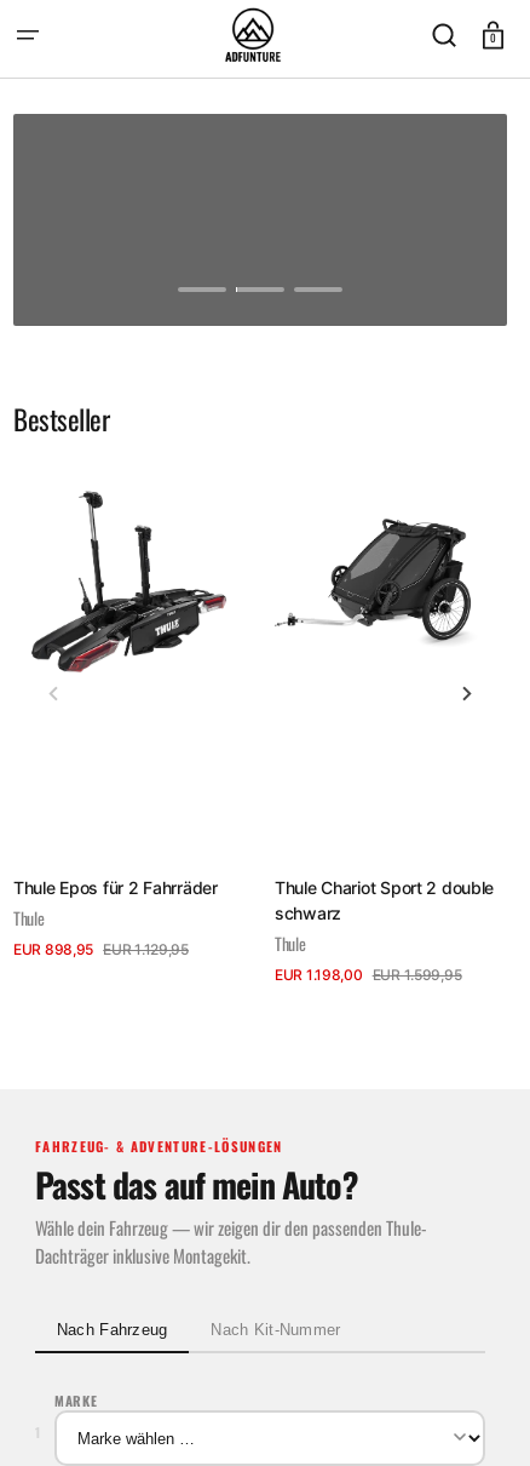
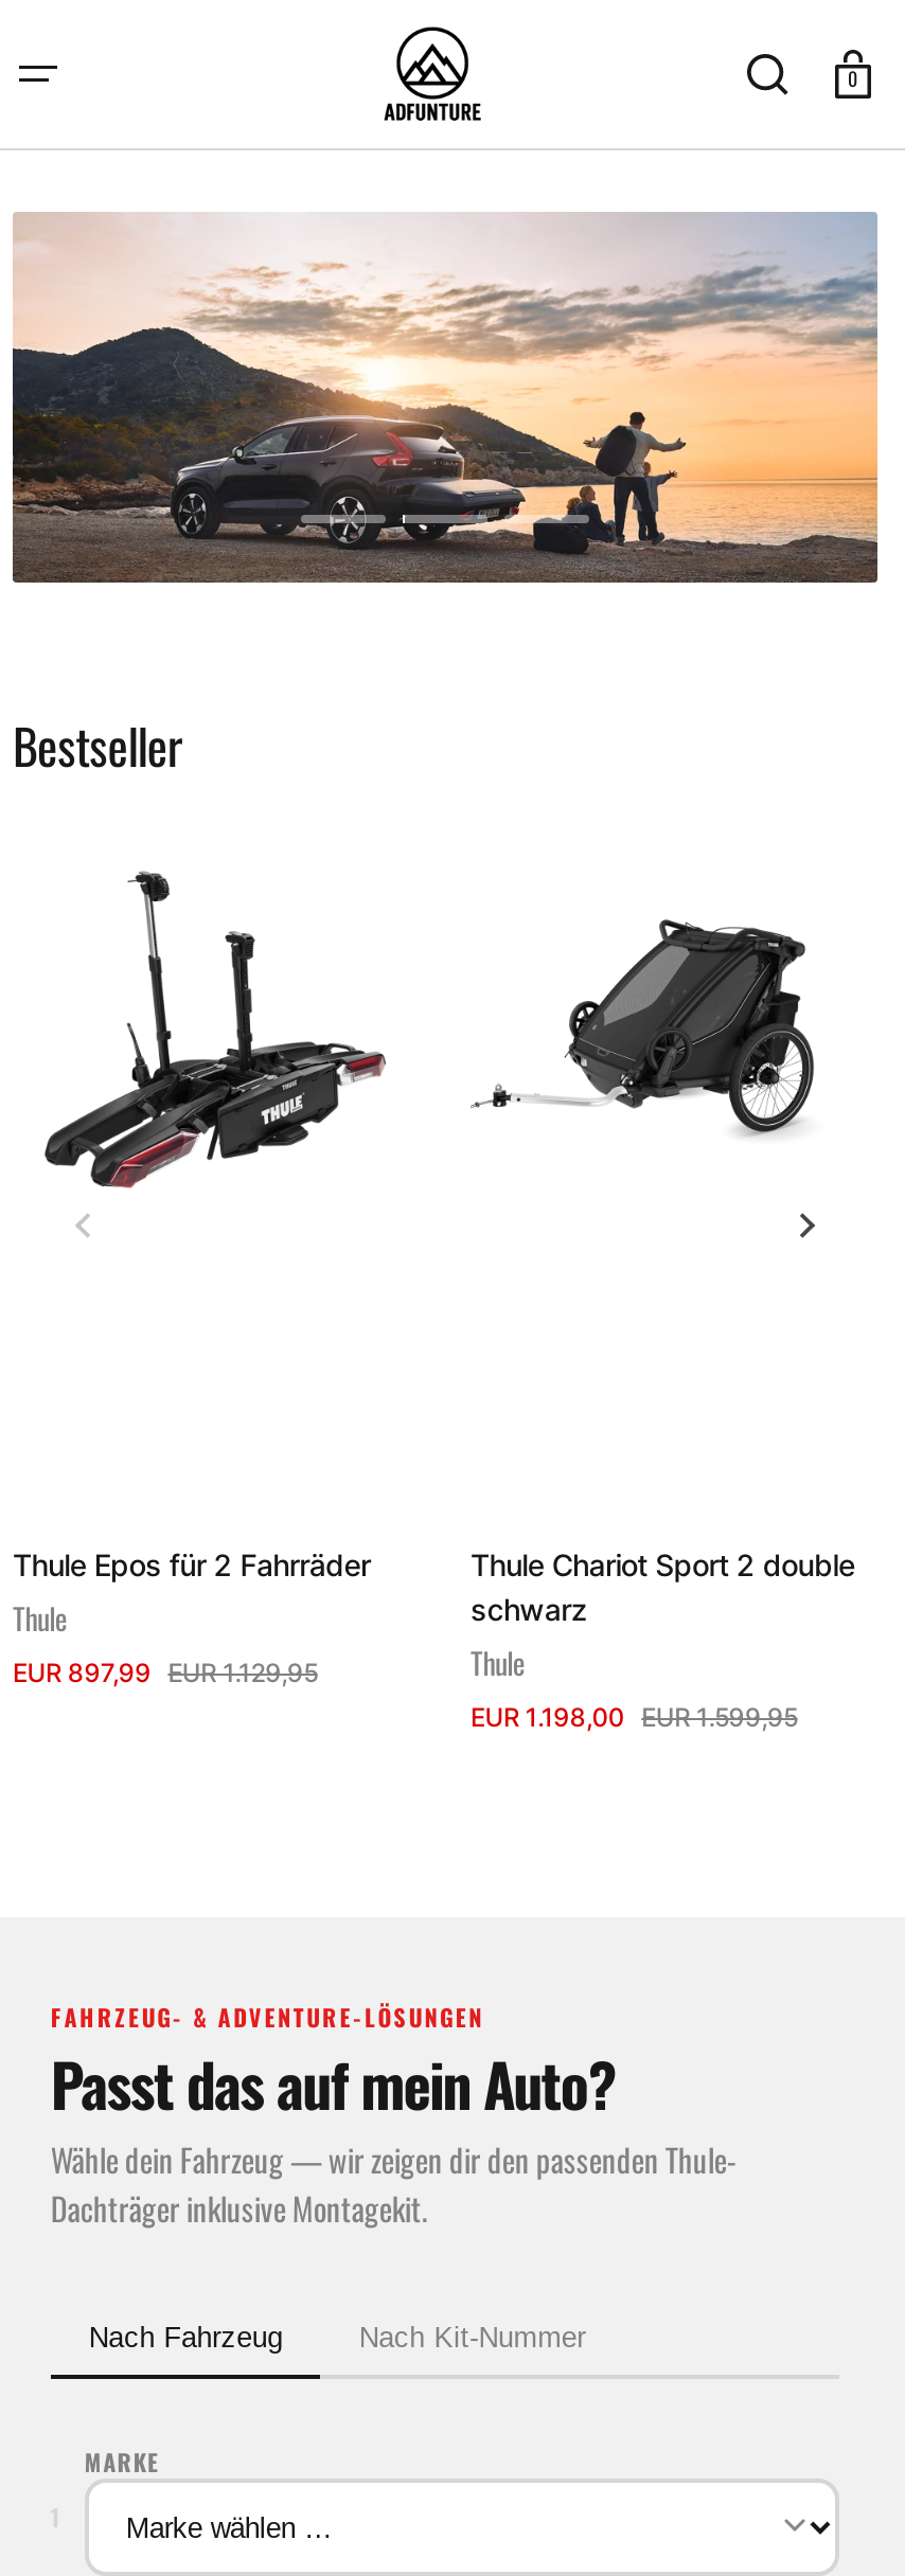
none -> [13,212,880,583] [image]
[13,940,93,958] EUR 898,95 -> [13,1657,151,1689] EUR 897,99

